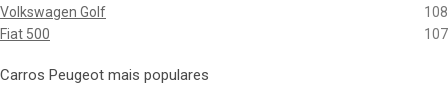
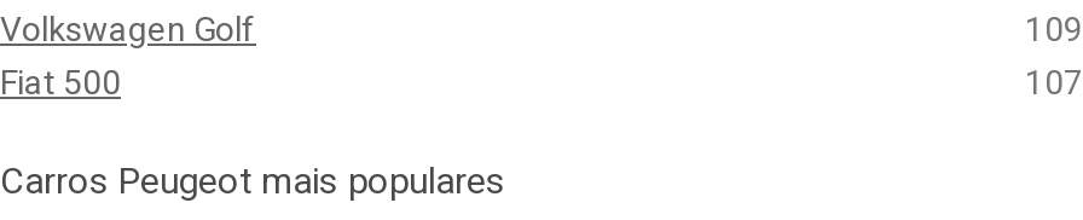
[424,4,448,20] 108 -> [1025,10,1083,48] 109

